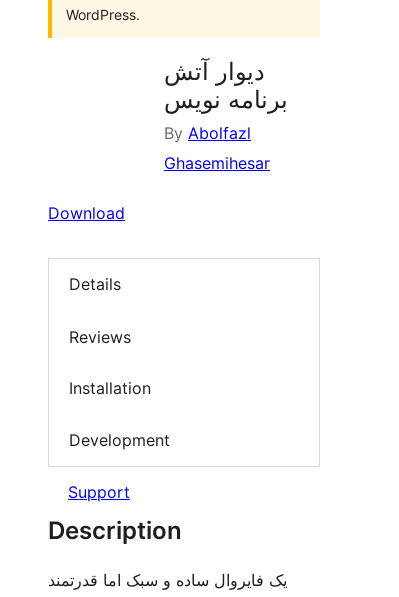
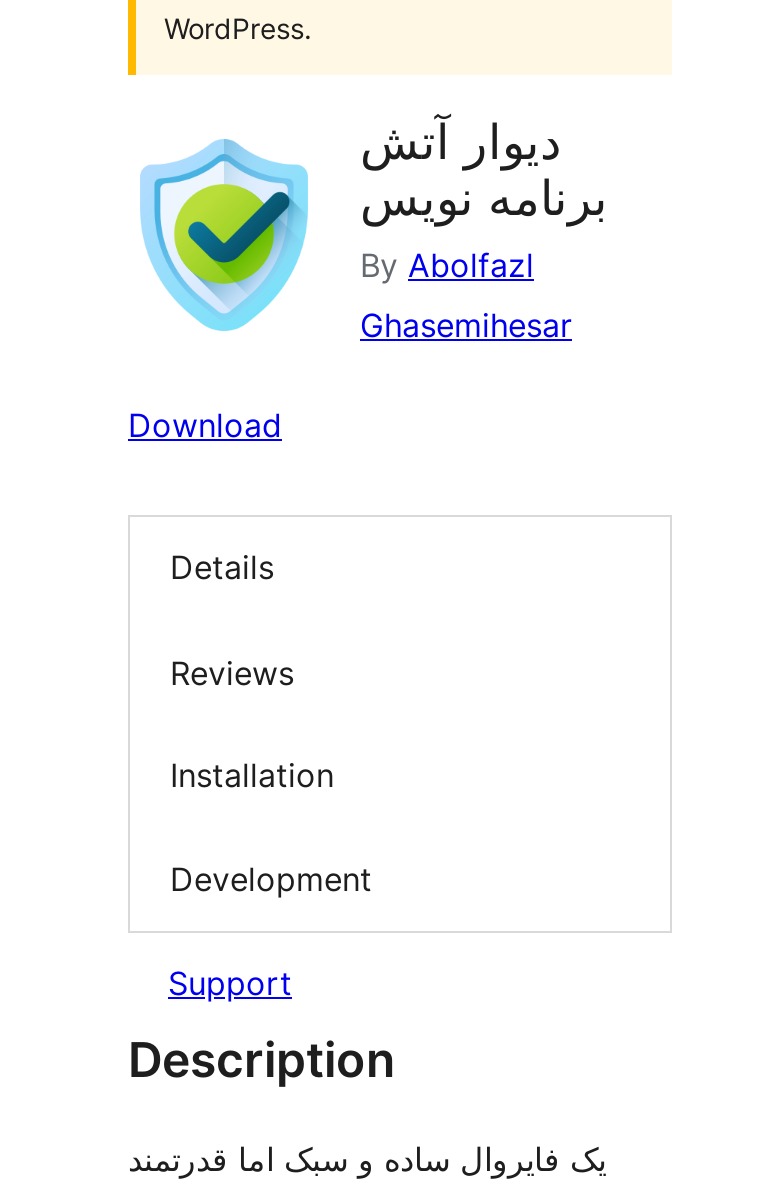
none -> [138,137,310,333] [image]

